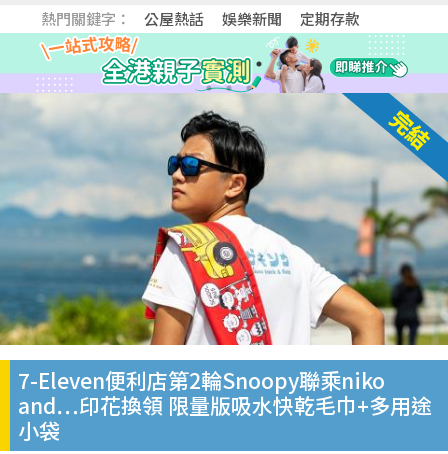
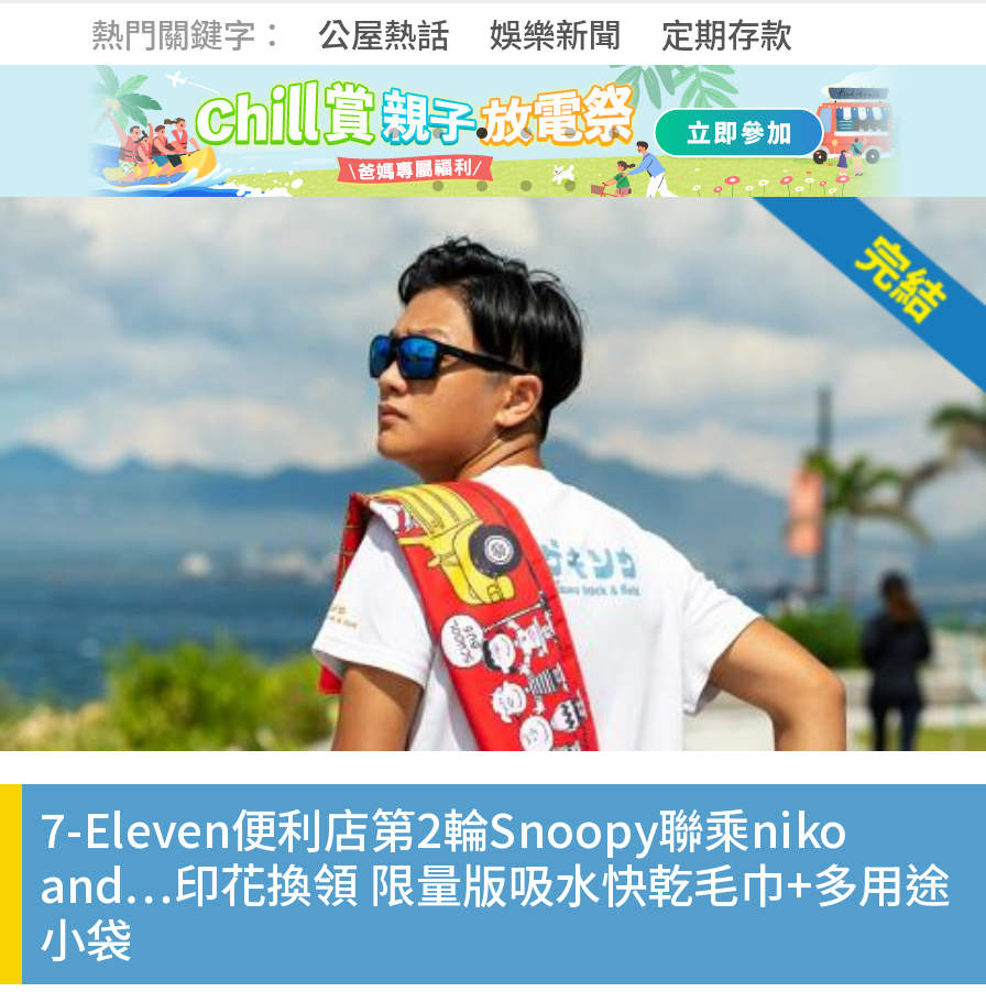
[40,34,409,94] [image] -> [90,65,898,199] [image]

